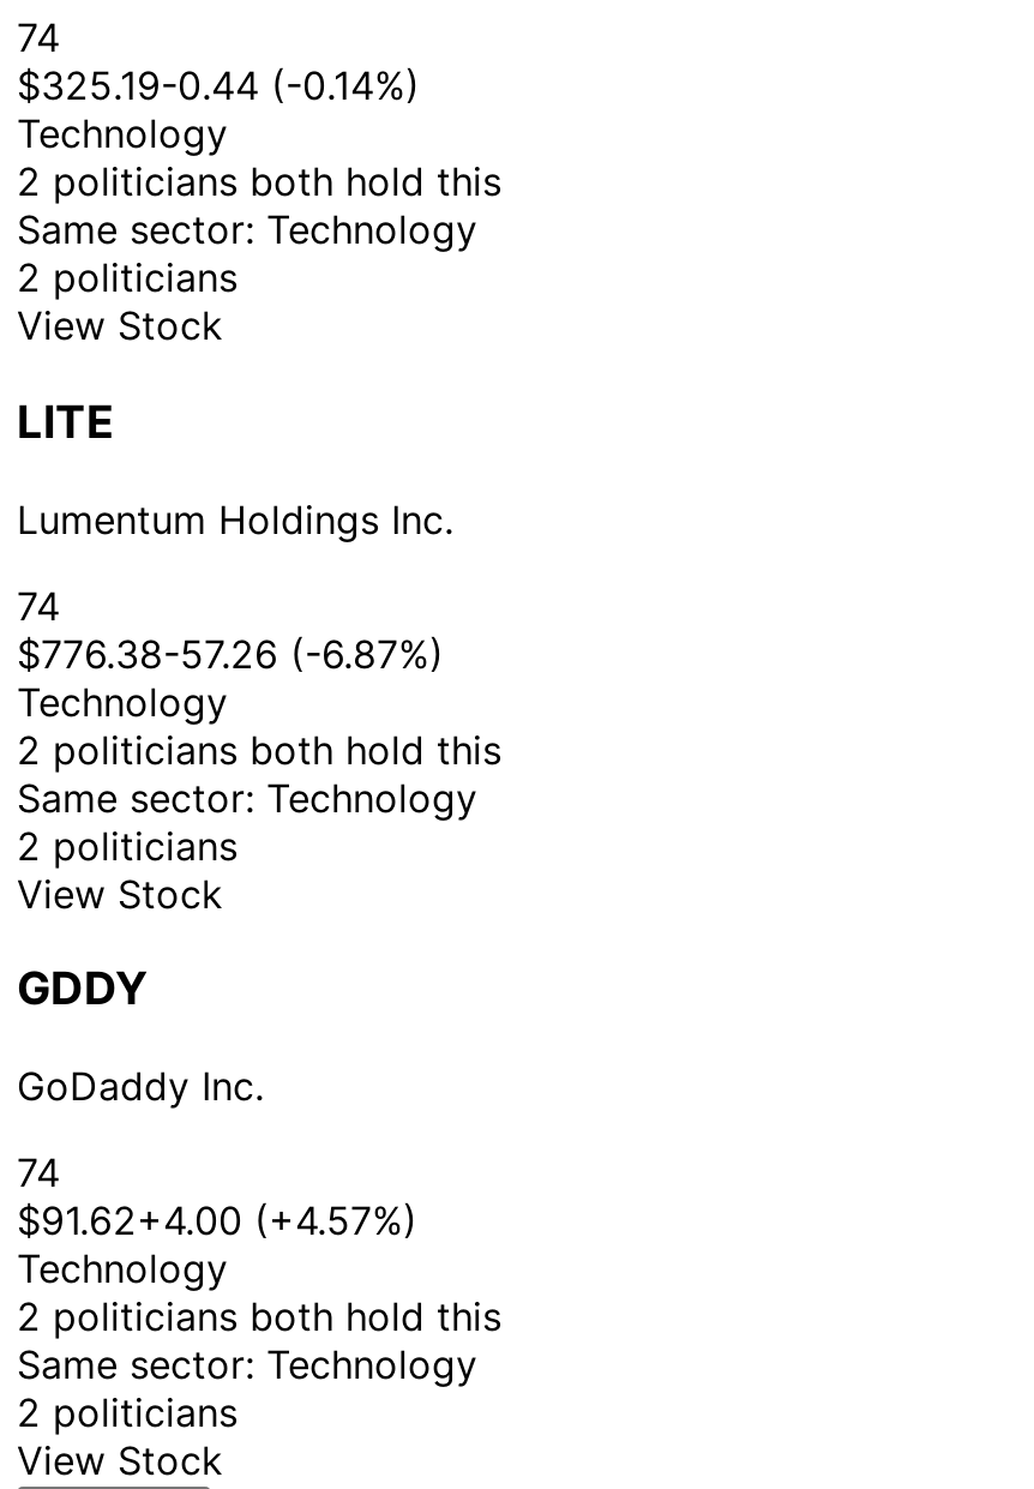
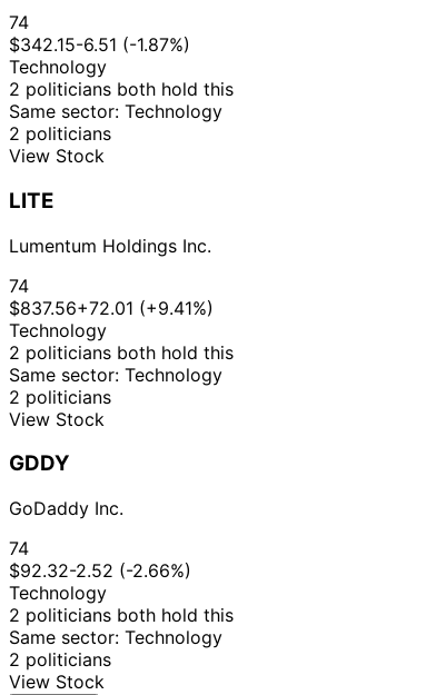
[17,61,420,109] $325.19-0.44 (-0.14%) -> [9,33,190,56] $342.15-6.51 (-1.87%)
[17,629,444,677] $776.38-57.26 (-6.87%) -> [9,296,214,319] $837.56+72.01 (+9.41%)
[17,1196,417,1244] $91.62+4.00 (+4.57%) -> [9,559,191,582] $92.32-2.52 (-2.66%)

